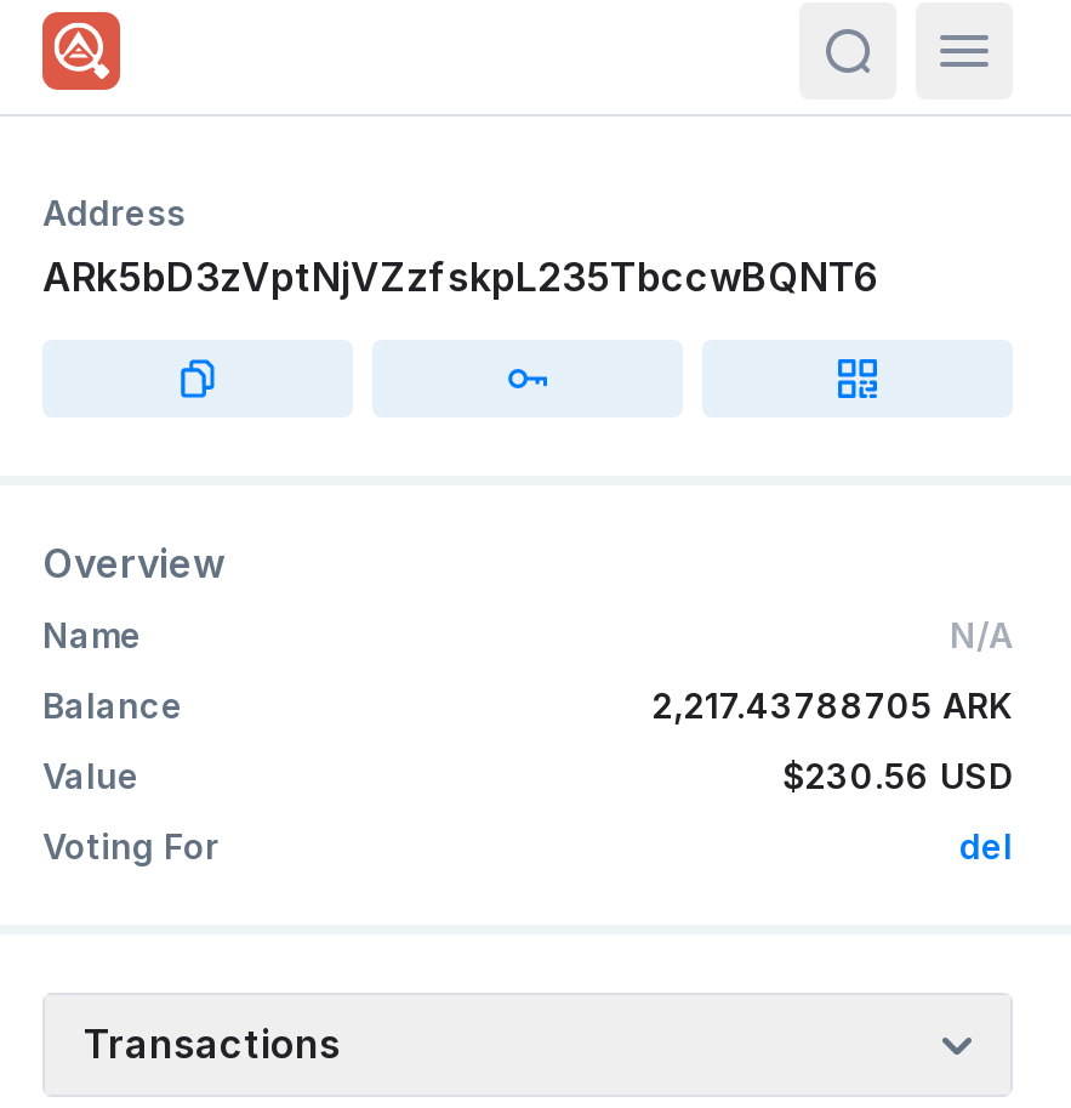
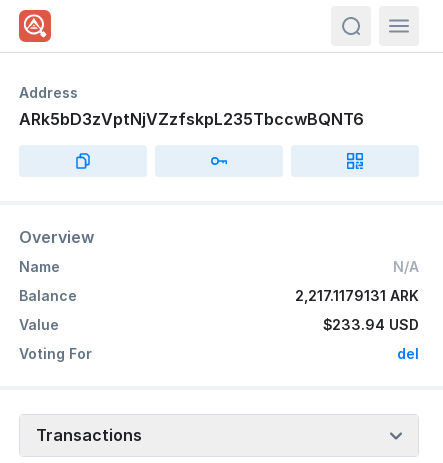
[651,684,1013,726] 2,217.43788705 ARK -> [295,287,419,304] 2,217.1179131 ARK
[782,755,1013,796] $230.56 USD -> [323,316,419,333] $233.94 USD

